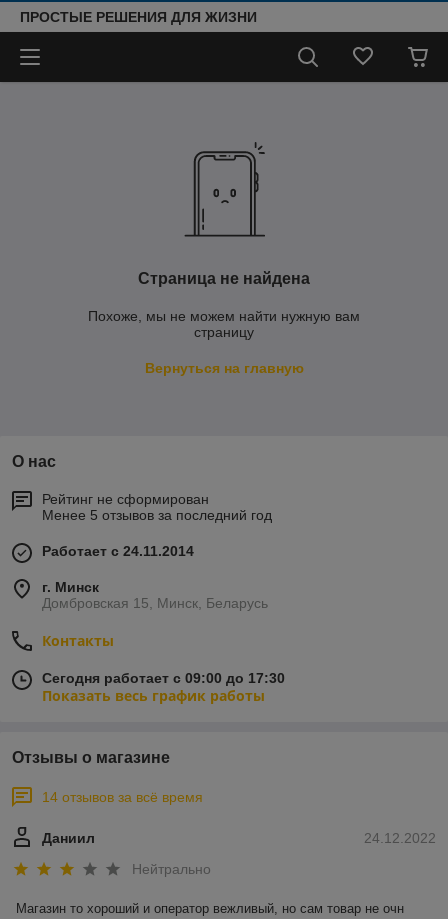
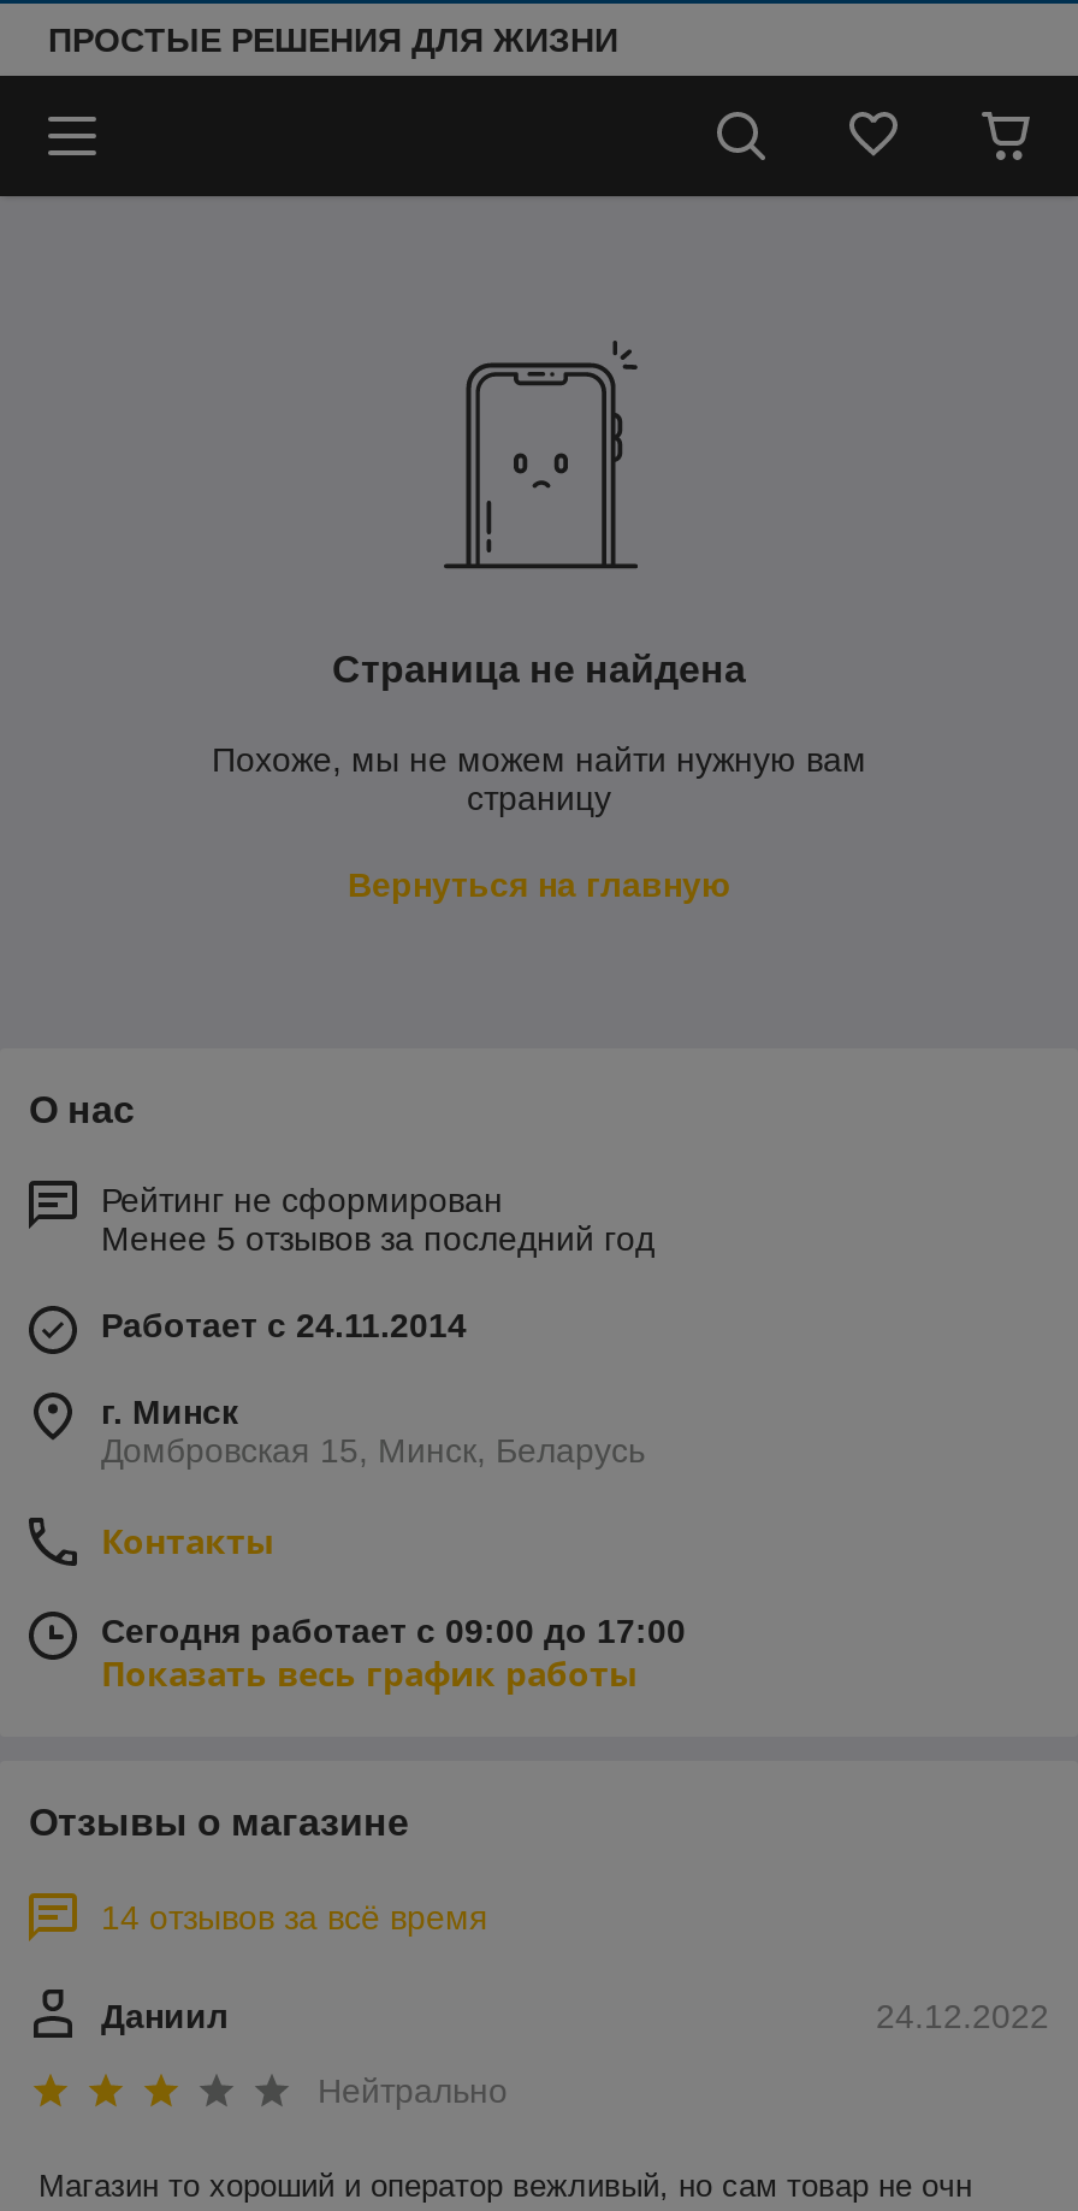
[42,670,285,686] Сегодня работает с 09:00 до 17:30 -> [101,1612,686,1650] Сегодня работает с 09:00 до 17:00

